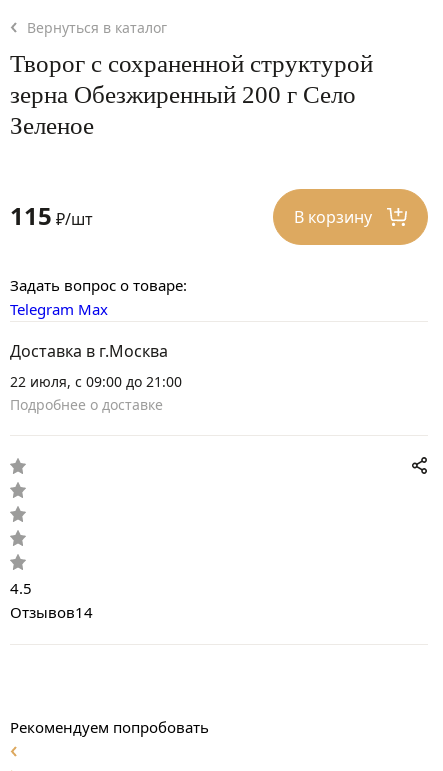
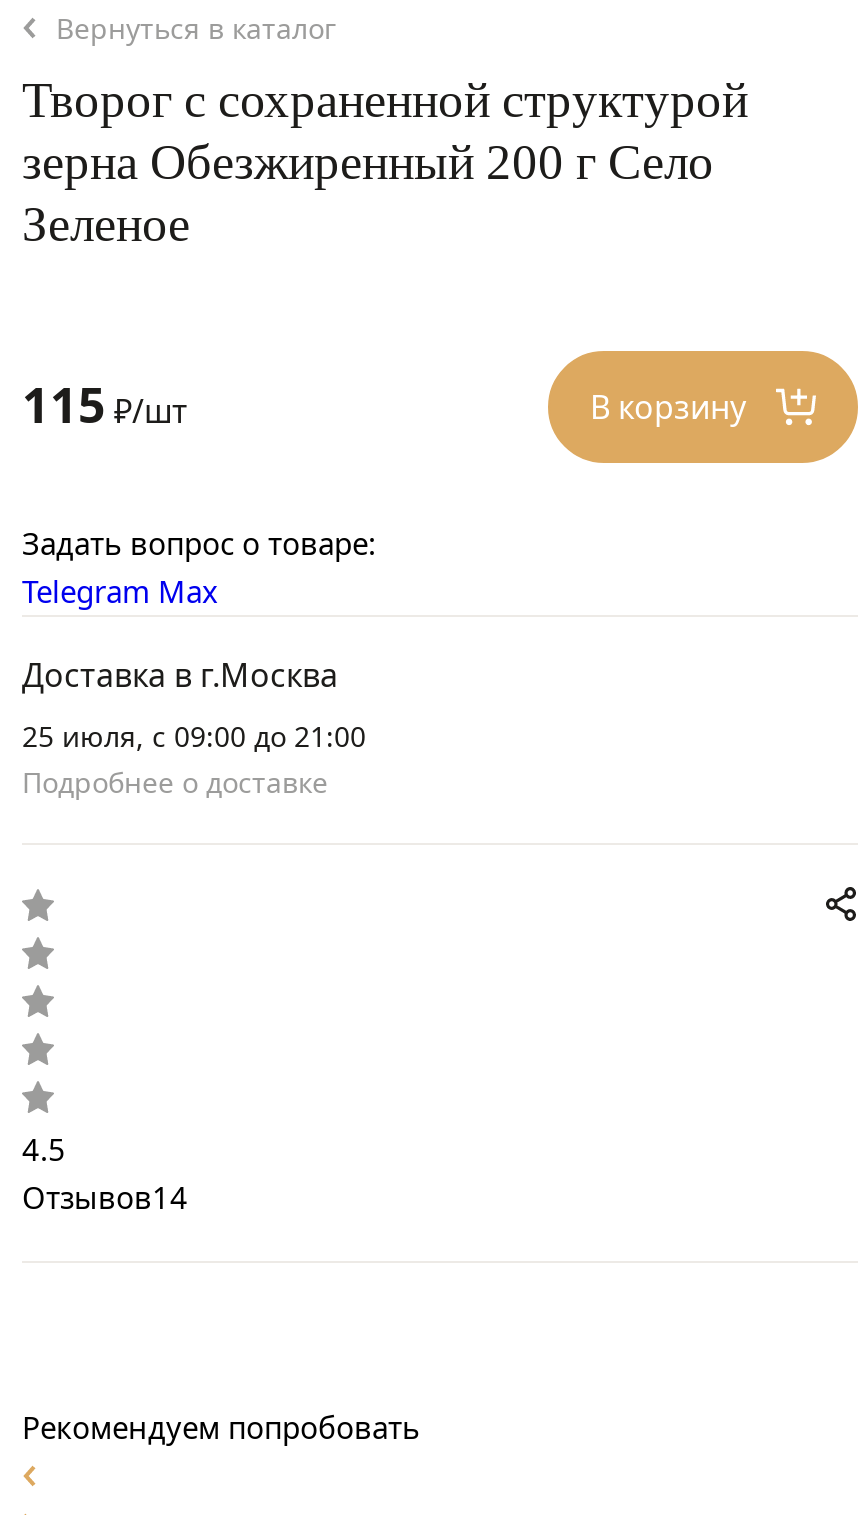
[10,372,182,391] 22 июля, с 09:00 до 21:00 -> [22,718,366,756] 25 июля, с 09:00 до 21:00

